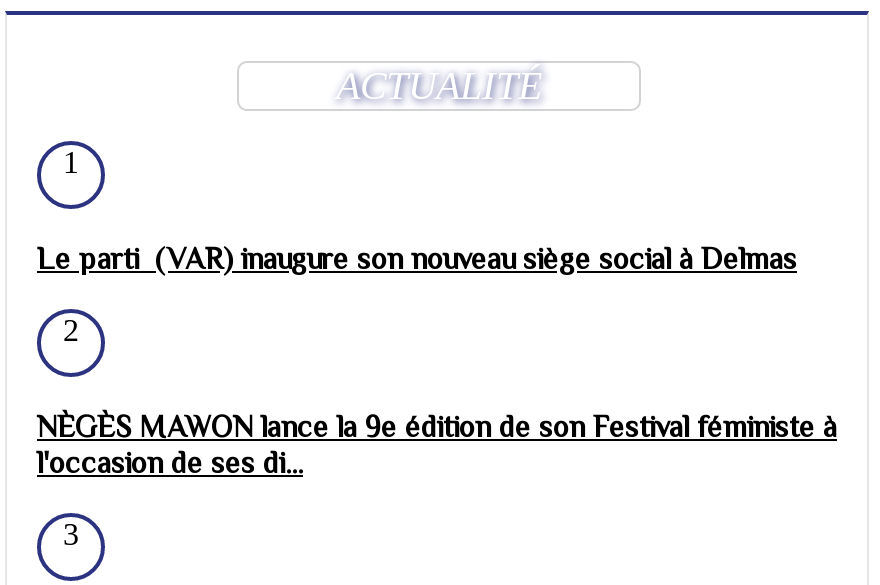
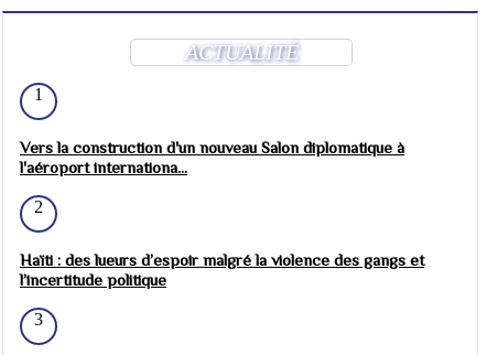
[37,241,797,275] Le parti (VAR) inaugure son nouveau siège social à Delmas -> [20,138,404,177] Vers la construction d'un nouveau Salon diplomatique à | l'aéroport internationa...
[37,409,837,479] NÈGÈS MAWON lance la 9e édition de son Festival féministe à | l'occasion de ses di... -> [20,250,424,289] Haïti : des lueurs d’espoir malgré la violence des gangs et | l’incertitude politique

